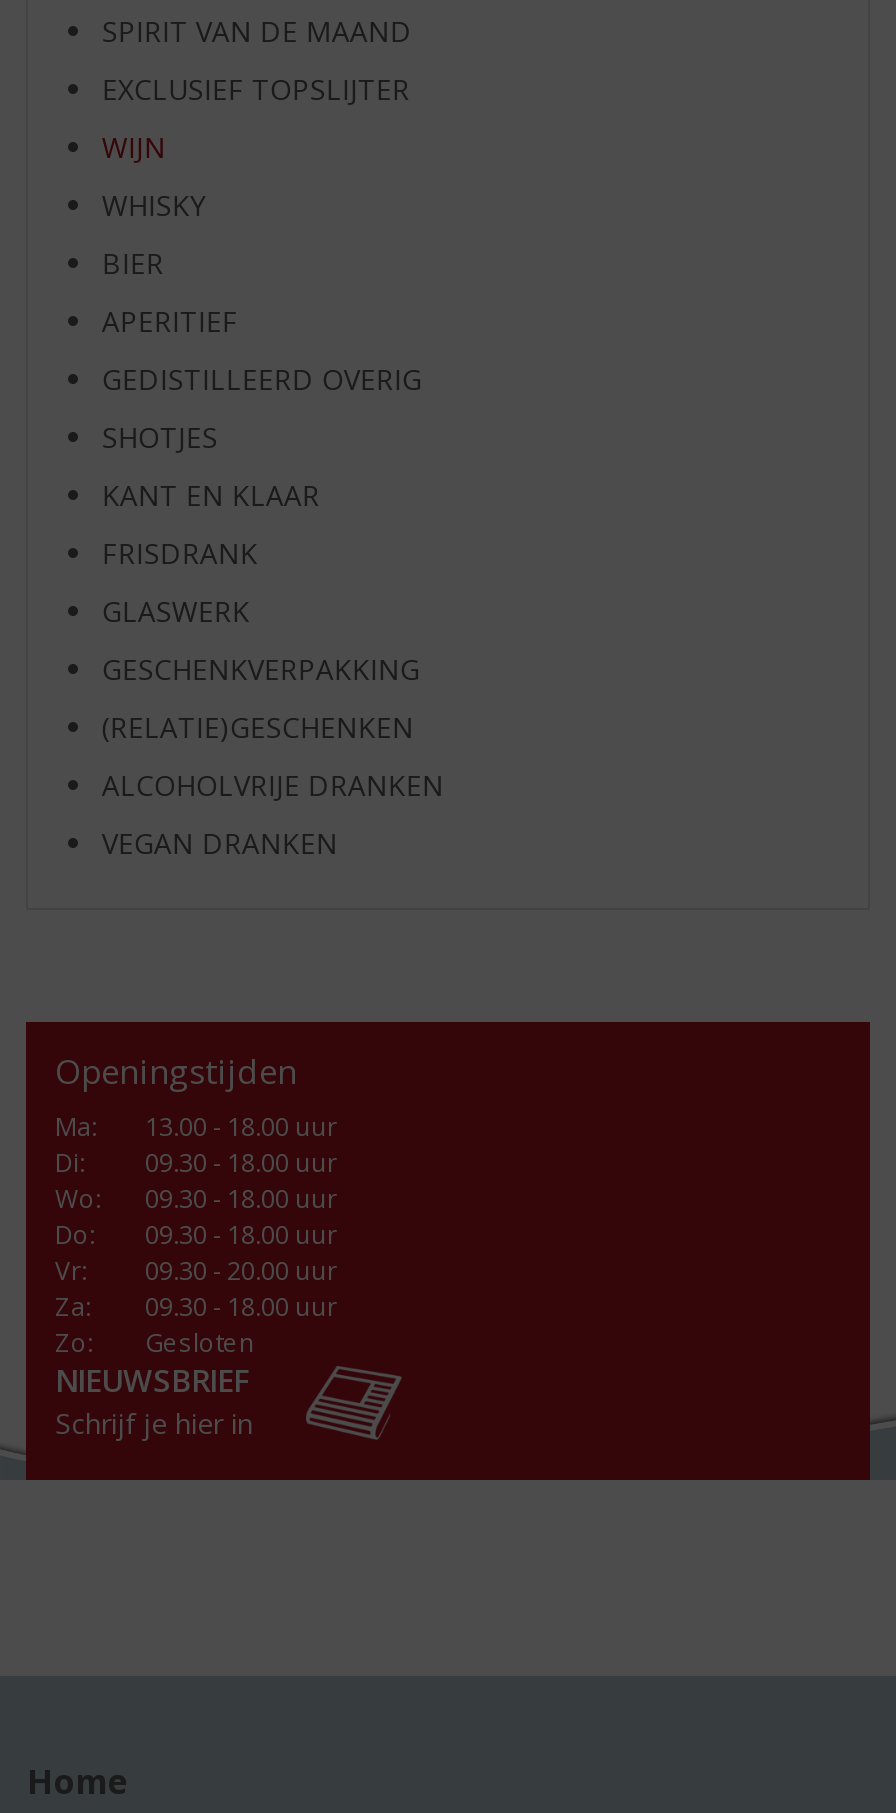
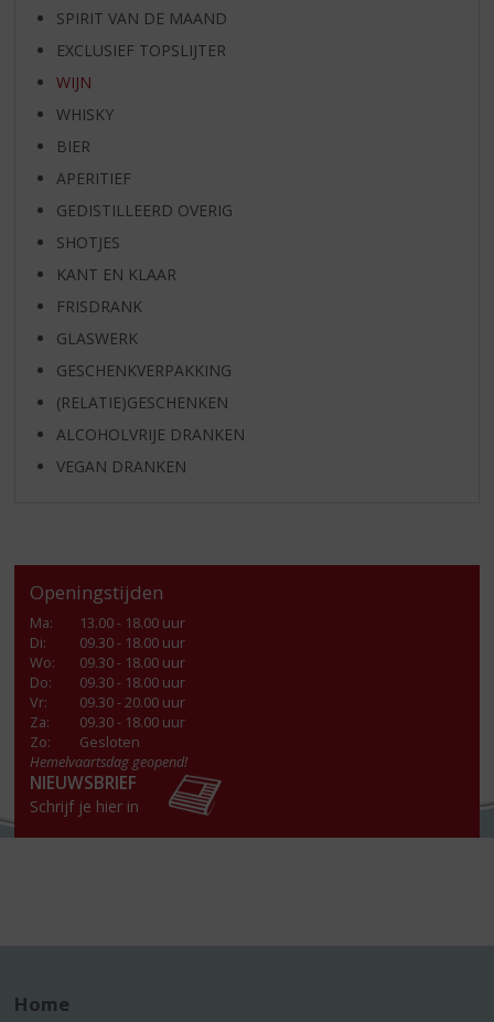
none -> [30,752,188,771] Hemelvaartsdag geopend!

